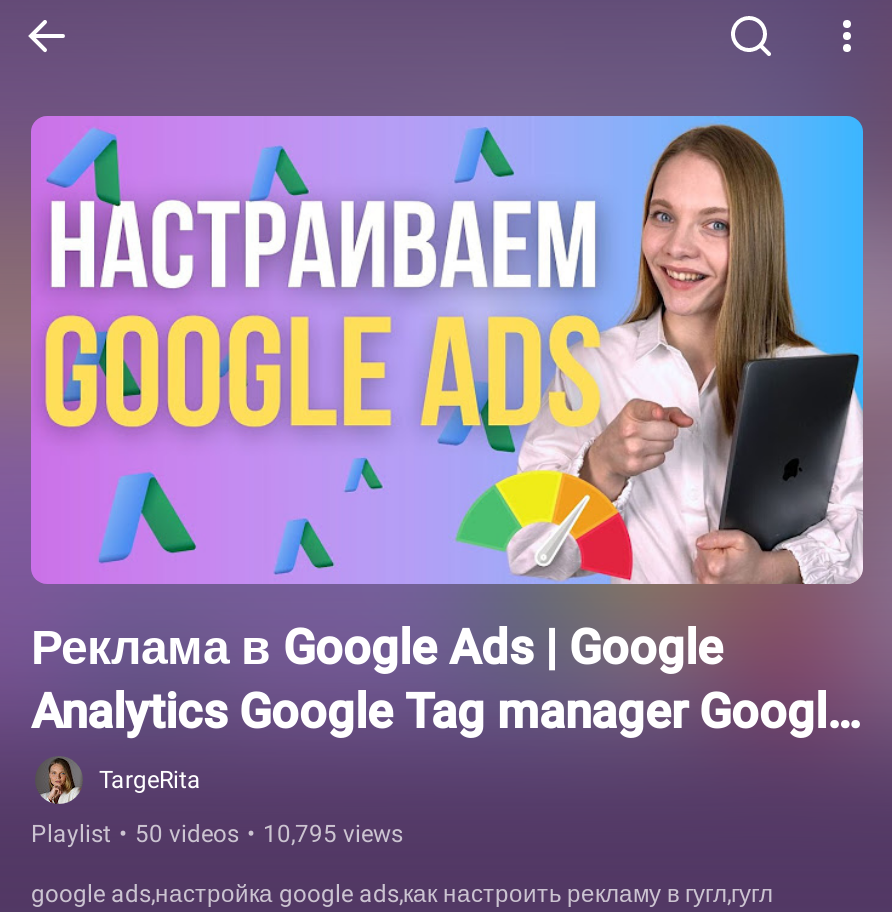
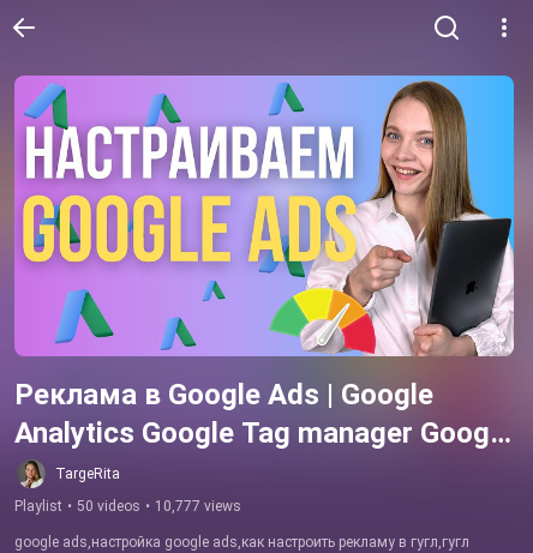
[31,820,403,848] Playlist • 50 videos • 10,795 views -> [14,498,241,515] Playlist • 50 videos • 10,777 views

